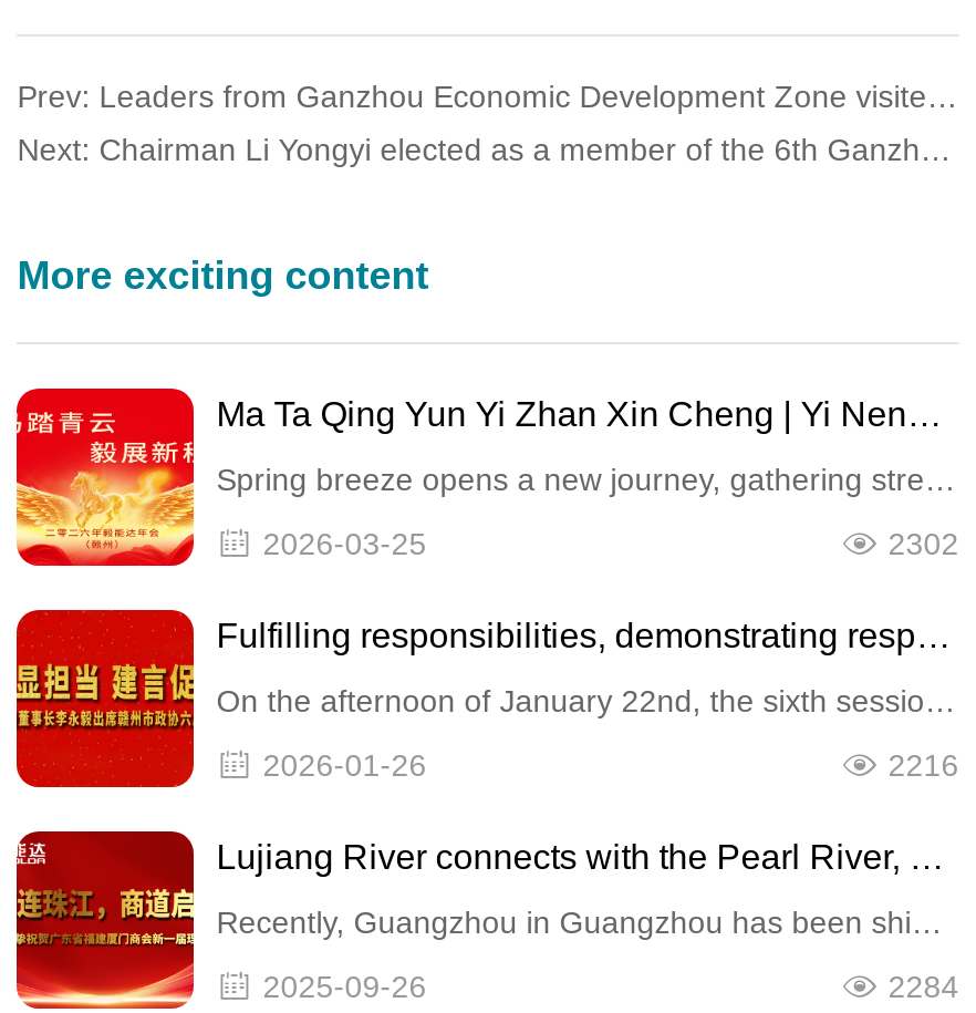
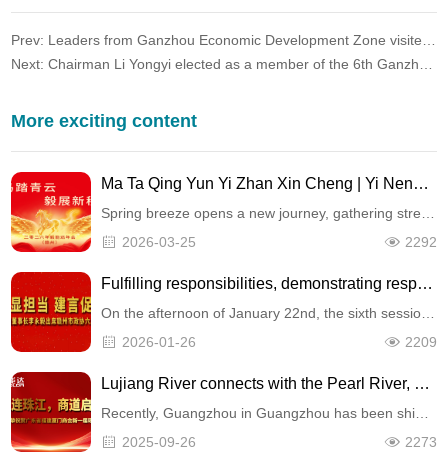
[888,525,959,561] 2302 -> [405,234,437,250] 2292
[888,747,959,782] 2216 -> [405,334,437,350] 2209
[888,968,959,1003] 2284 -> [405,434,437,450] 2273

